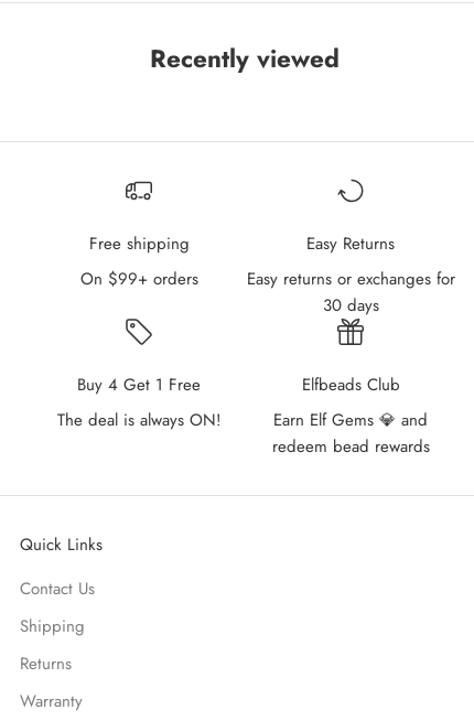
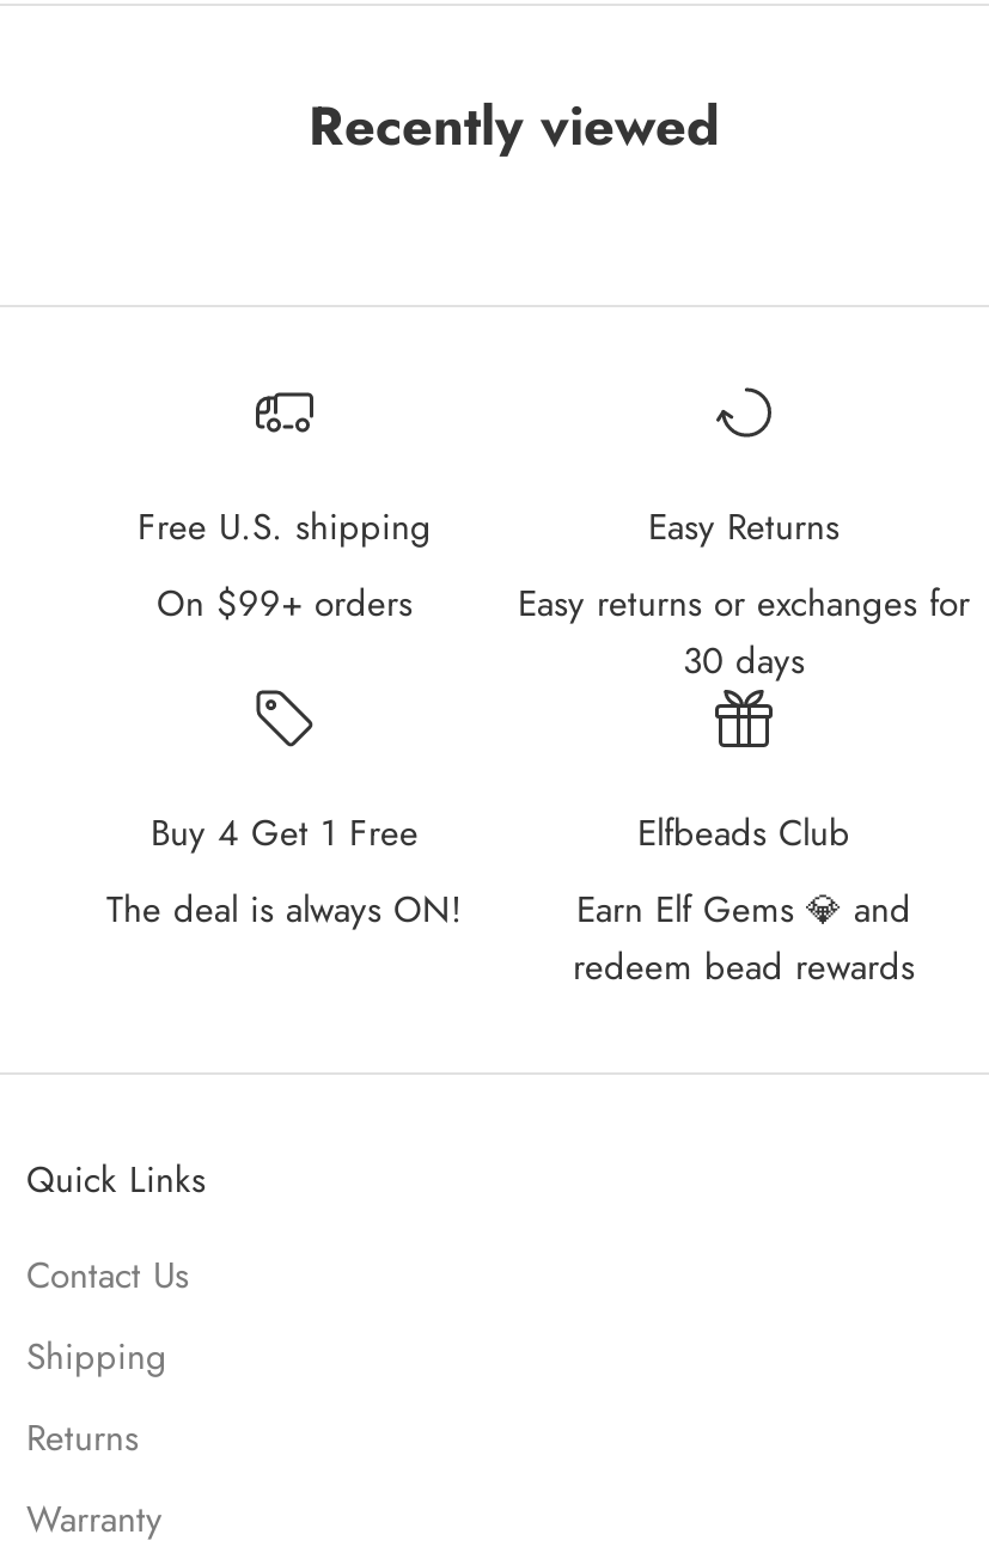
[89,232,189,256] Free shipping -> [138,501,432,554] Free U.S. shipping

